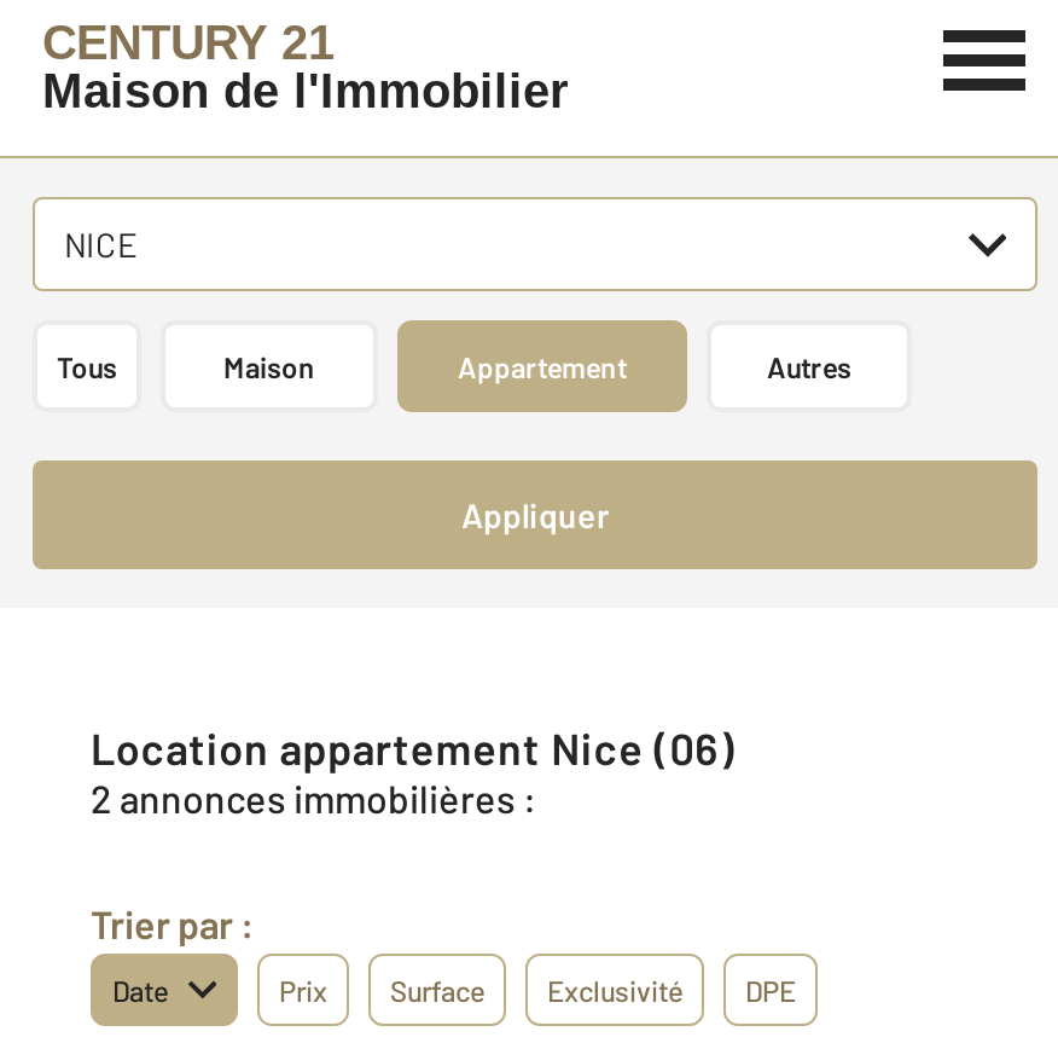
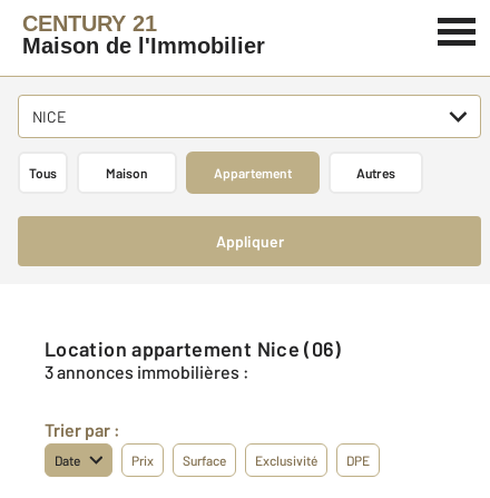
[91,775,537,821] 2 annonces immobilières : -> [45,361,249,382] 3 annonces immobilières :

